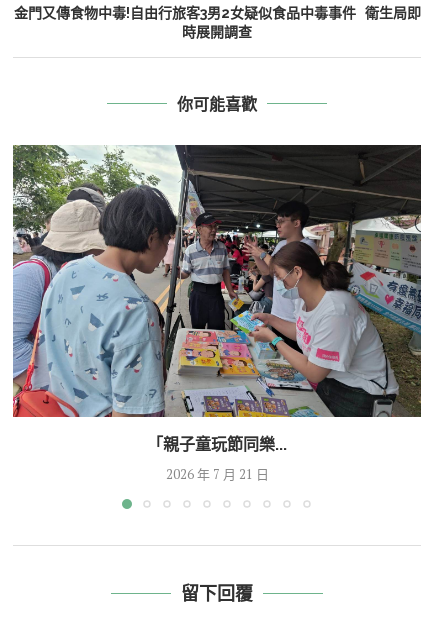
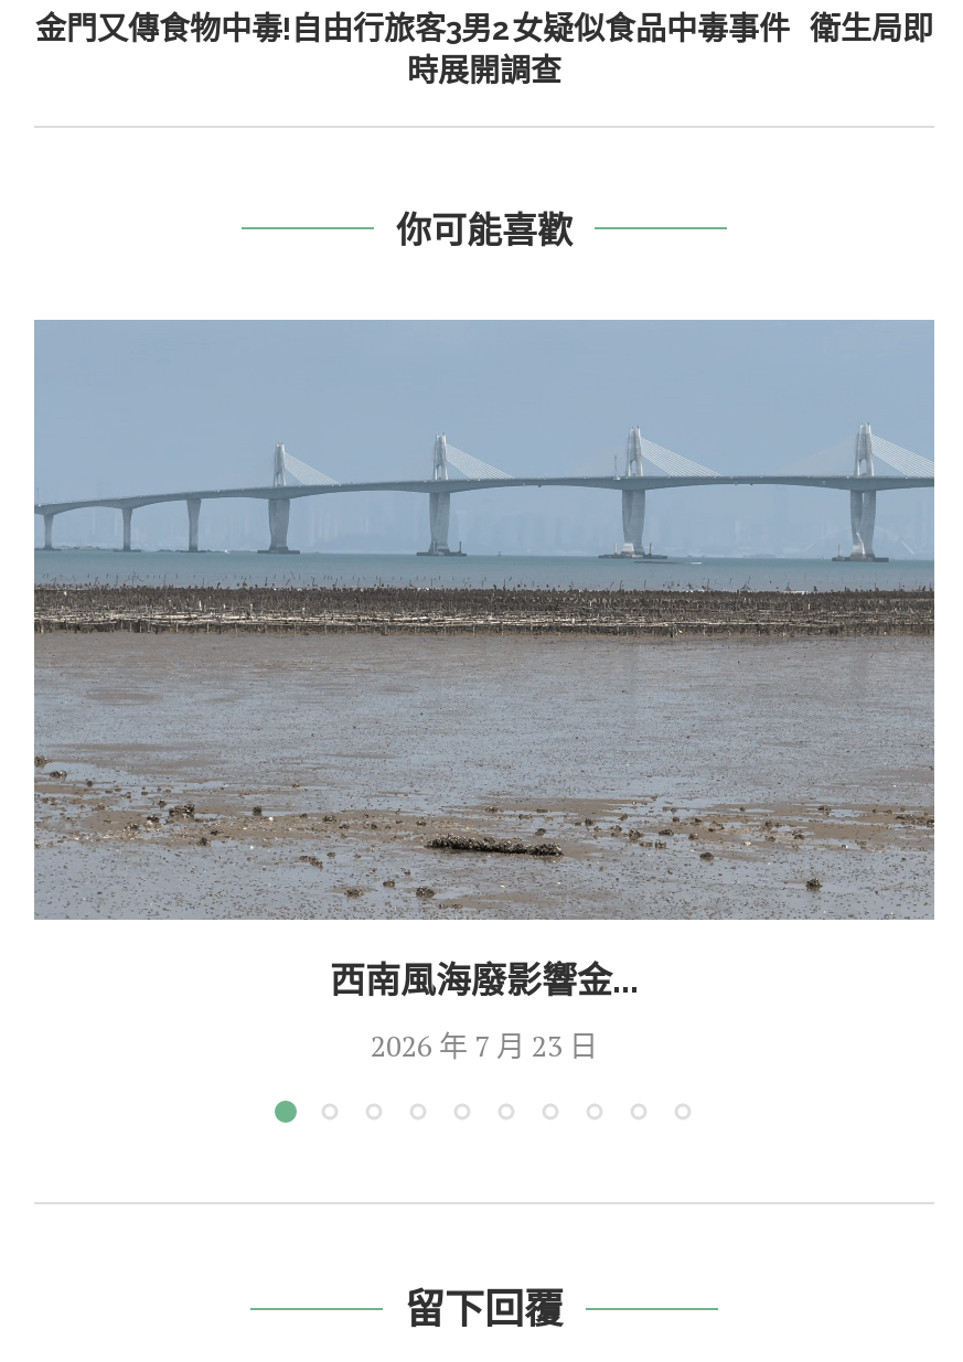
[12,144,422,454] [image] | 「親子童玩節同樂... -> [32,318,937,1001] [image] | 西南風海廢影響金...
[165,465,268,483] 2026 年 7 月 21 日 -> [371,1025,598,1065] 2026 年 7 月 23 日

